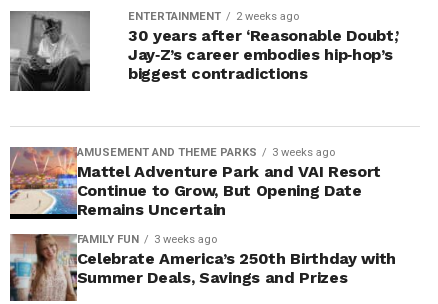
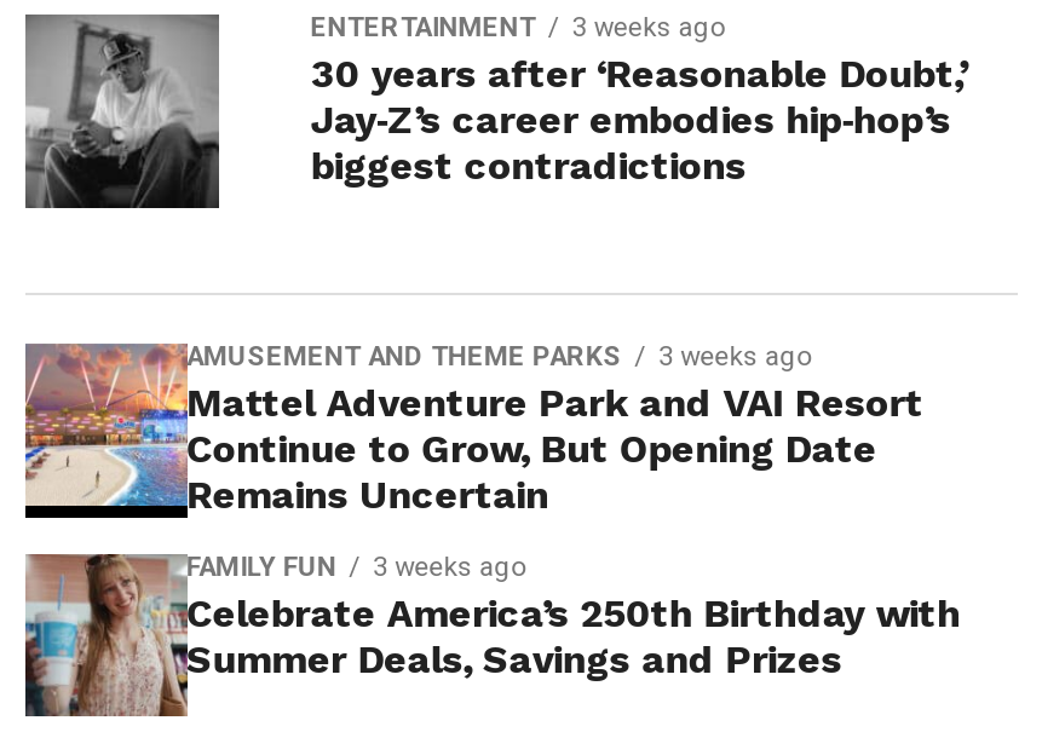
[128,10,299,23] ENTERTAINMENT 2 weeks ago -> [311,12,725,43] ENTERTAINMENT 3 weeks ago

